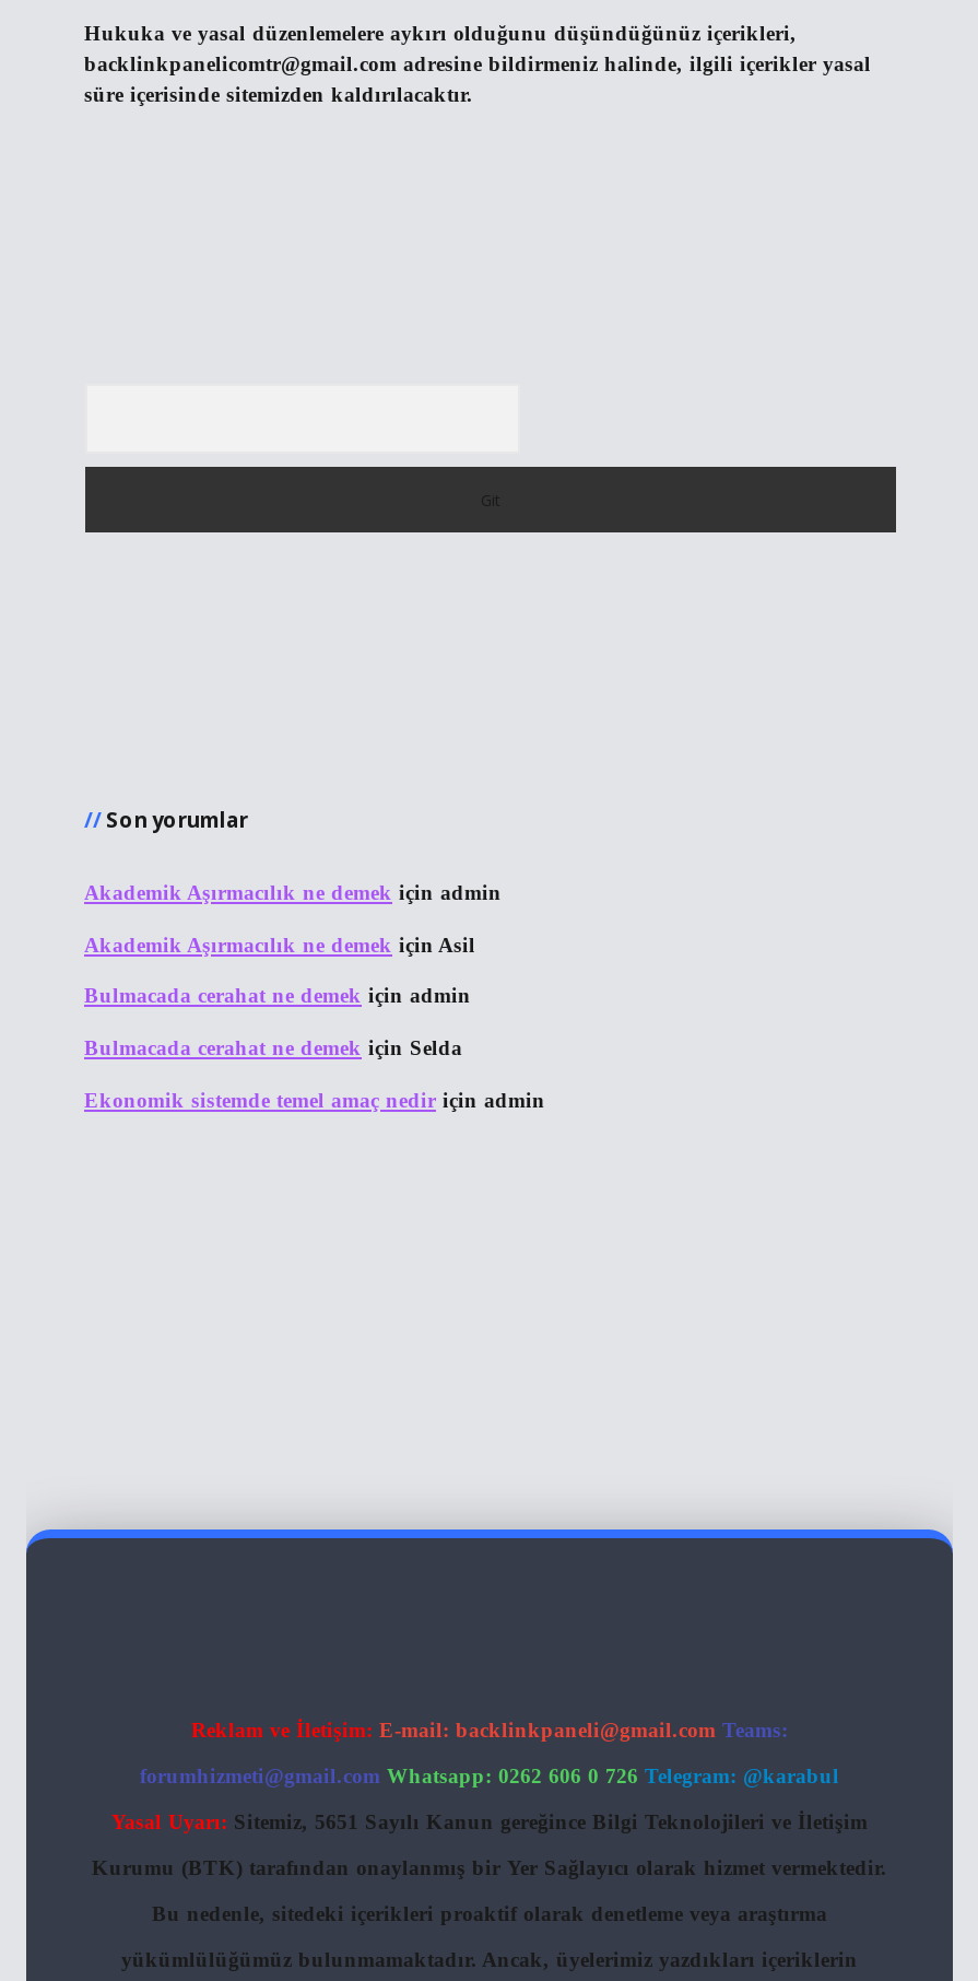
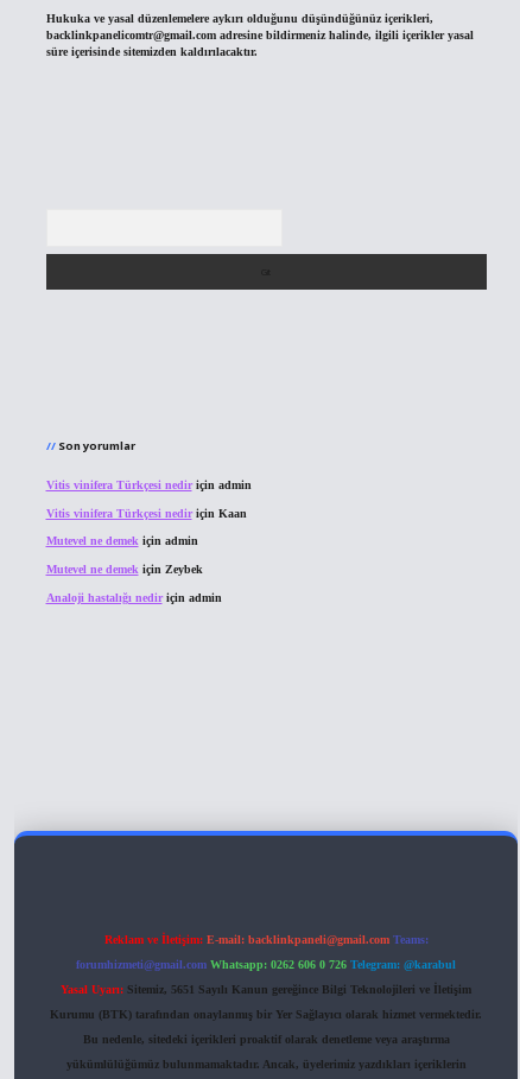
[84,881,502,905] Akademik Aşırmacılık ne demek için admin -> [46,479,251,492] Vitis vinifera Türkçesi nedir için admin
[84,932,475,956] Akademik Aşırmacılık ne demek için Asil -> [46,507,246,520] Vitis vinifera Türkçesi nedir için Kaan
[84,984,471,1008] Bulmacada cerahat ne demek için admin -> [46,535,198,548] Mutevel ne demek için admin
[84,1035,462,1059] Bulmacada cerahat ne demek için Selda -> [46,563,202,576] Mutevel ne demek için Zeybek
[84,1087,545,1111] Ekonomik sistemde temel amaç nedir için admin -> [46,591,221,604] Analoji hastalığı nedir için admin

